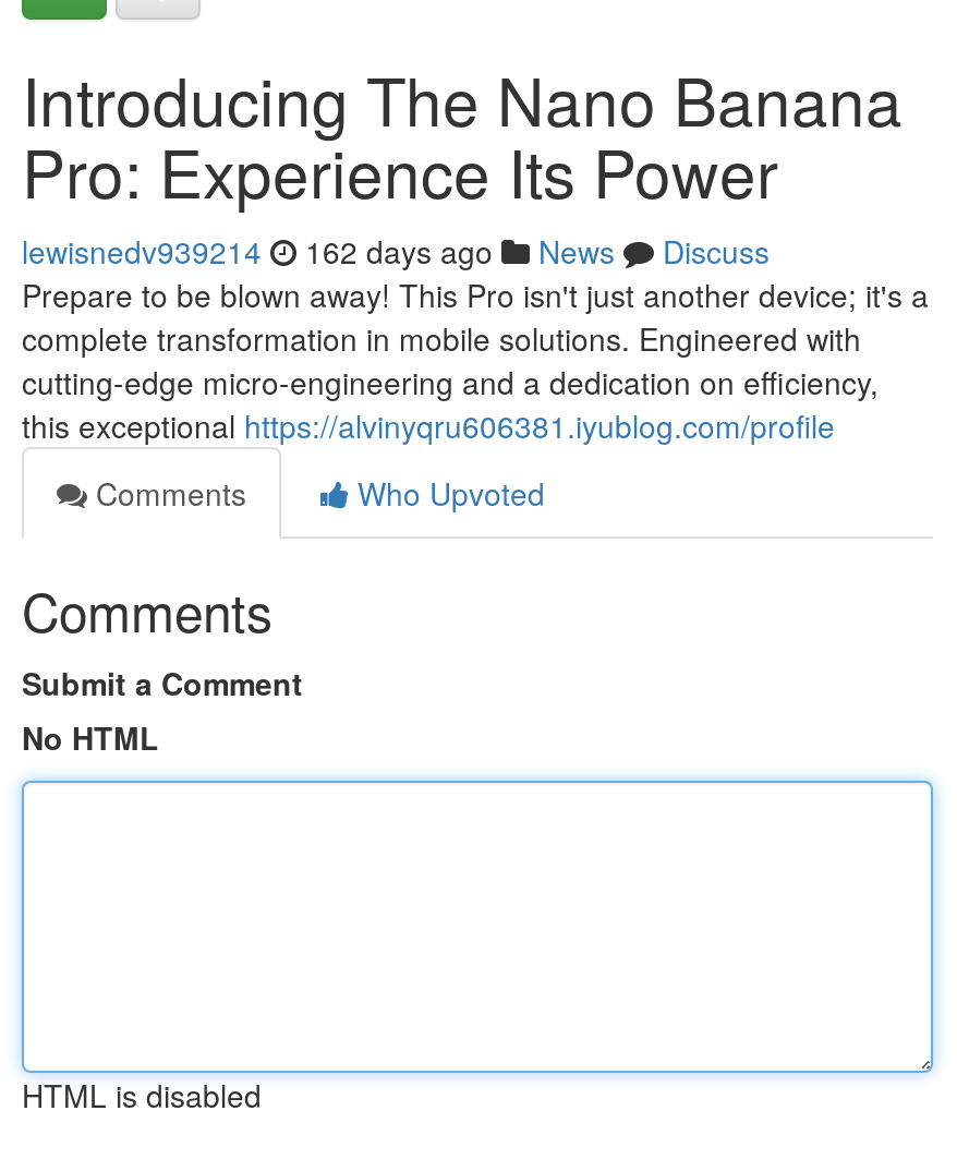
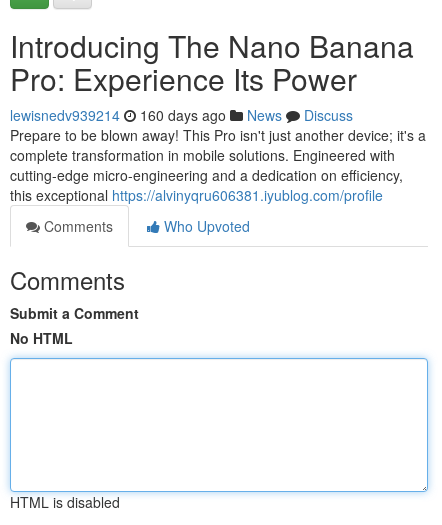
[22,229,770,273] lewisnedv939214 162 days ago News Discuss -> [10,105,353,125] lewisnedv939214 160 days ago News Discuss

